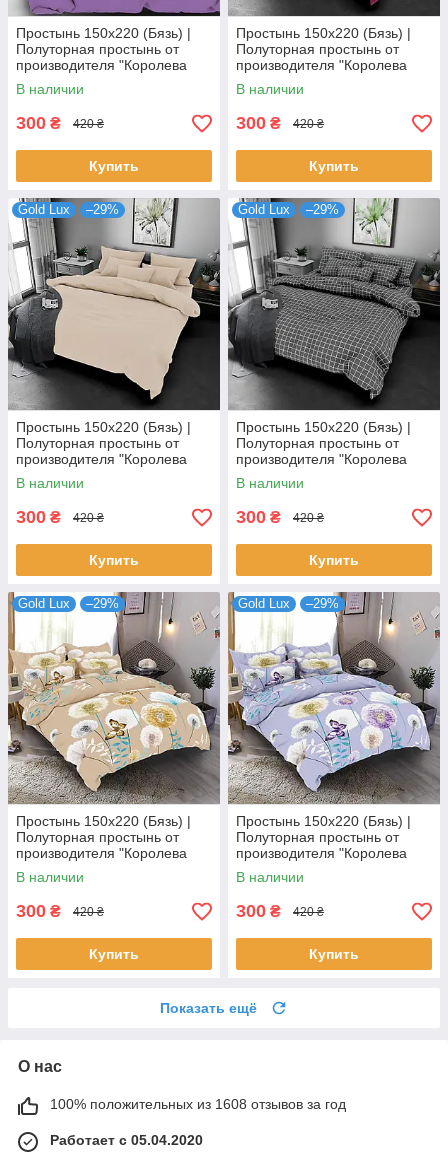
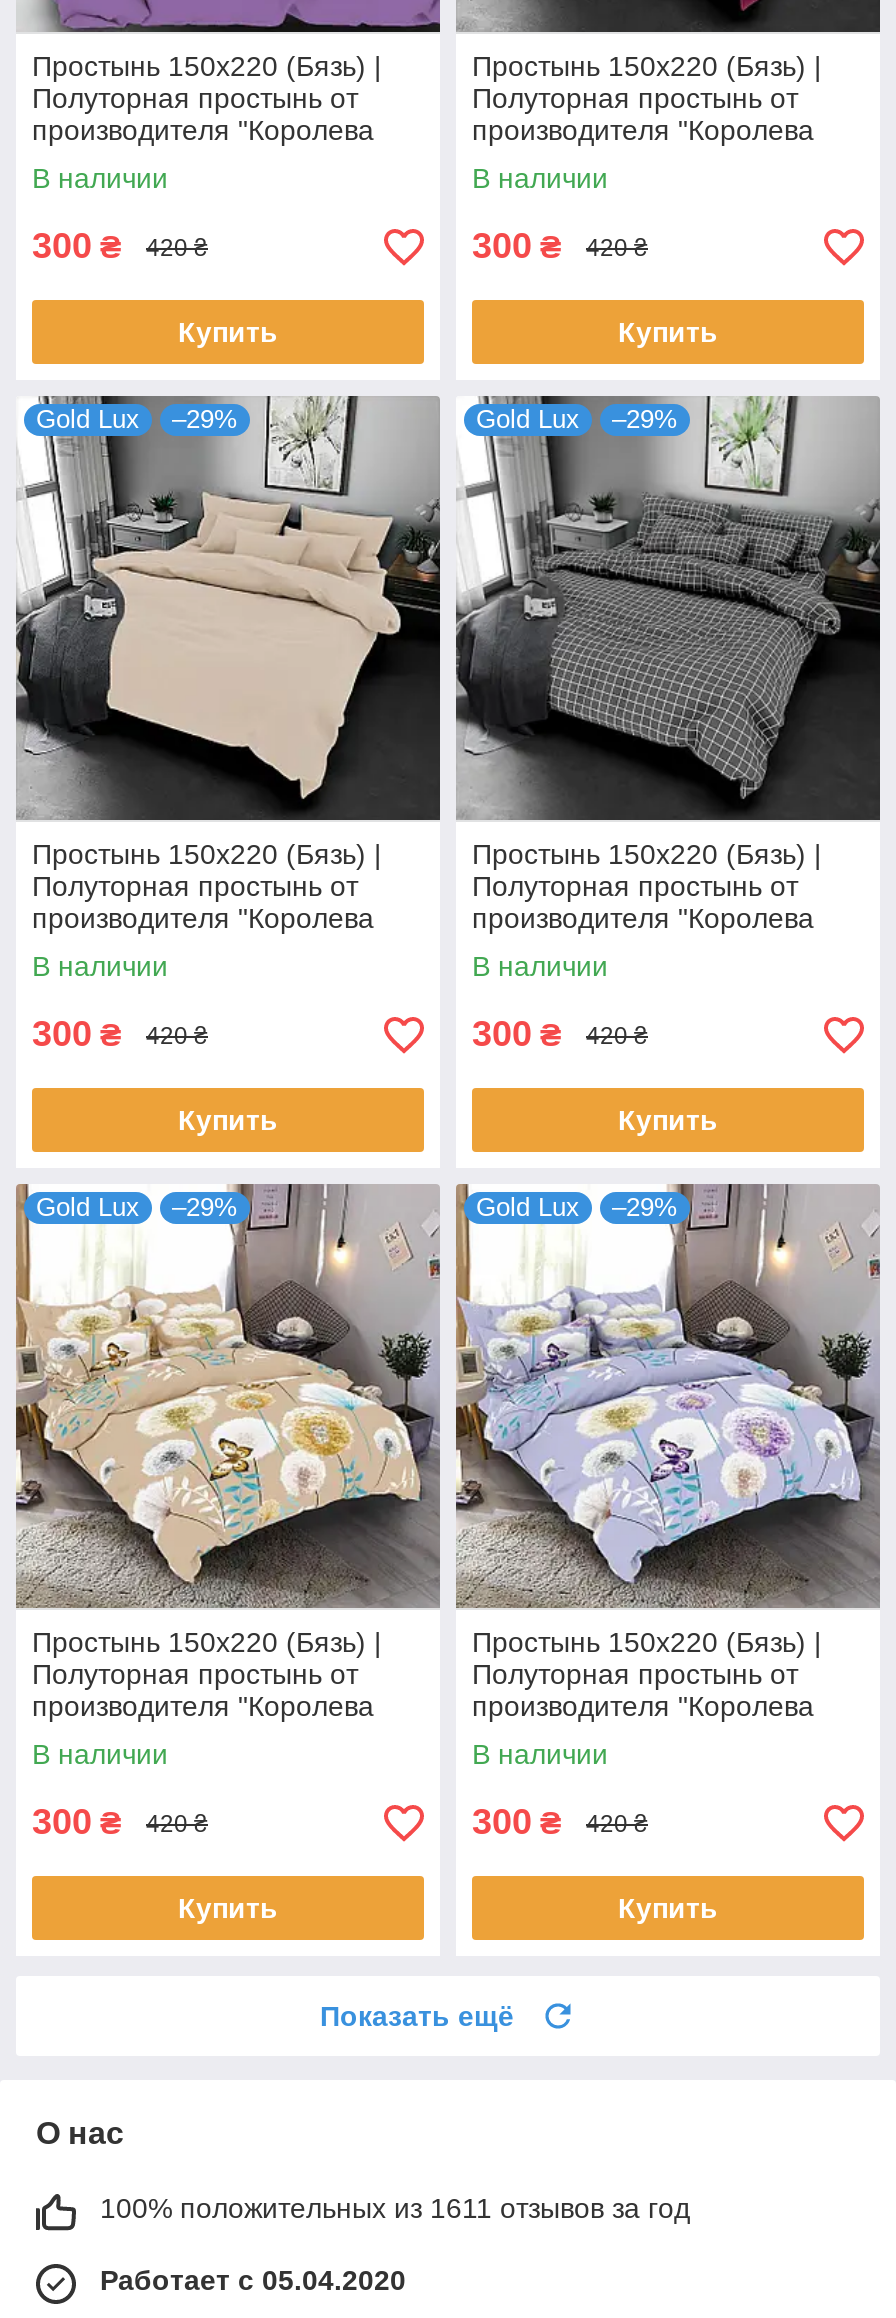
[50,1096,346,1112] 100% положительных из 1608 отзывов за год -> [100,2193,690,2225] 100% положительных из 1611 отзывов за год

